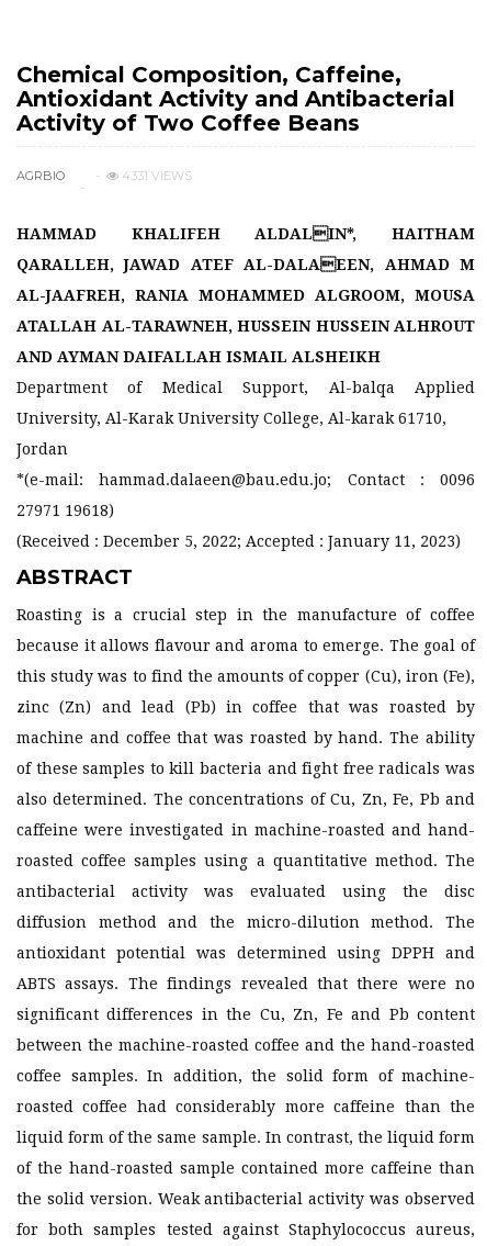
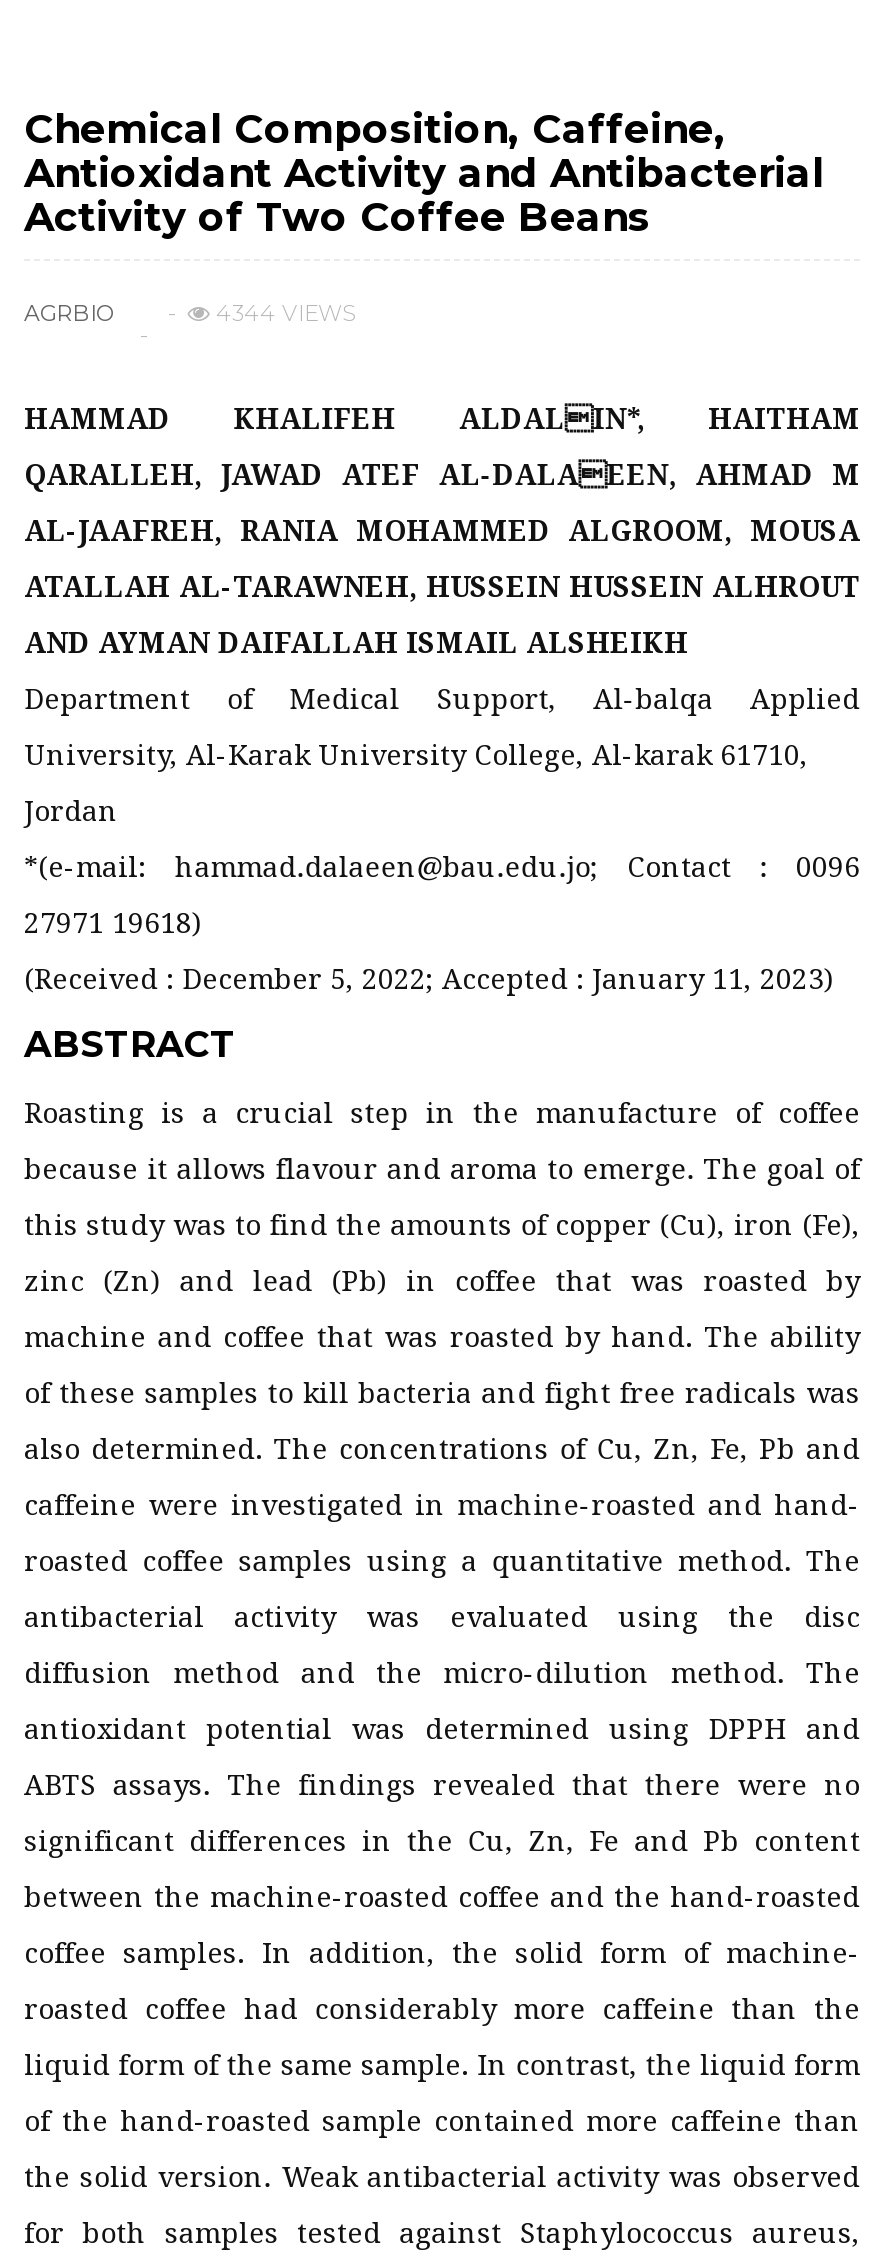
[122,168,192,183] 4331 VIEWS -> [216,299,356,327] 4344 VIEWS

